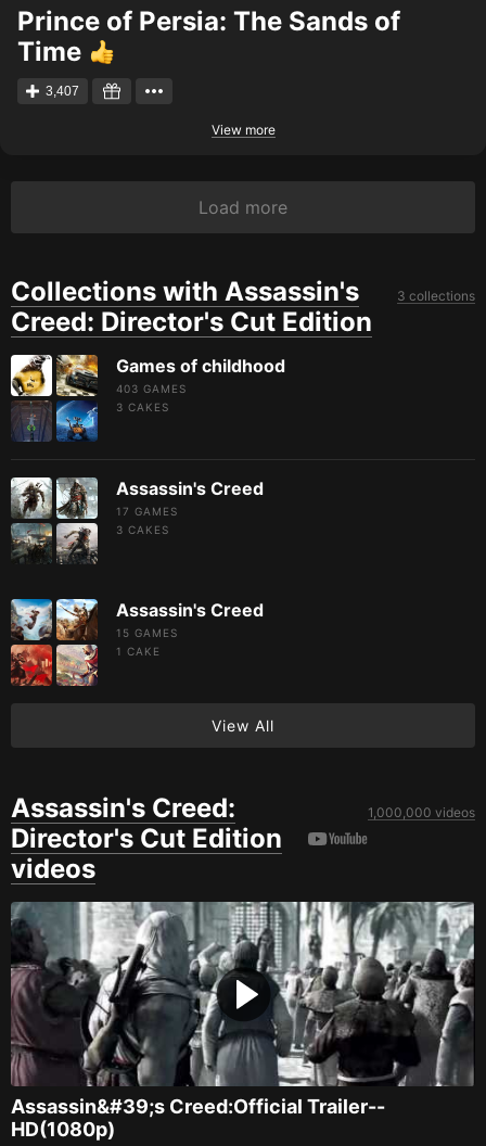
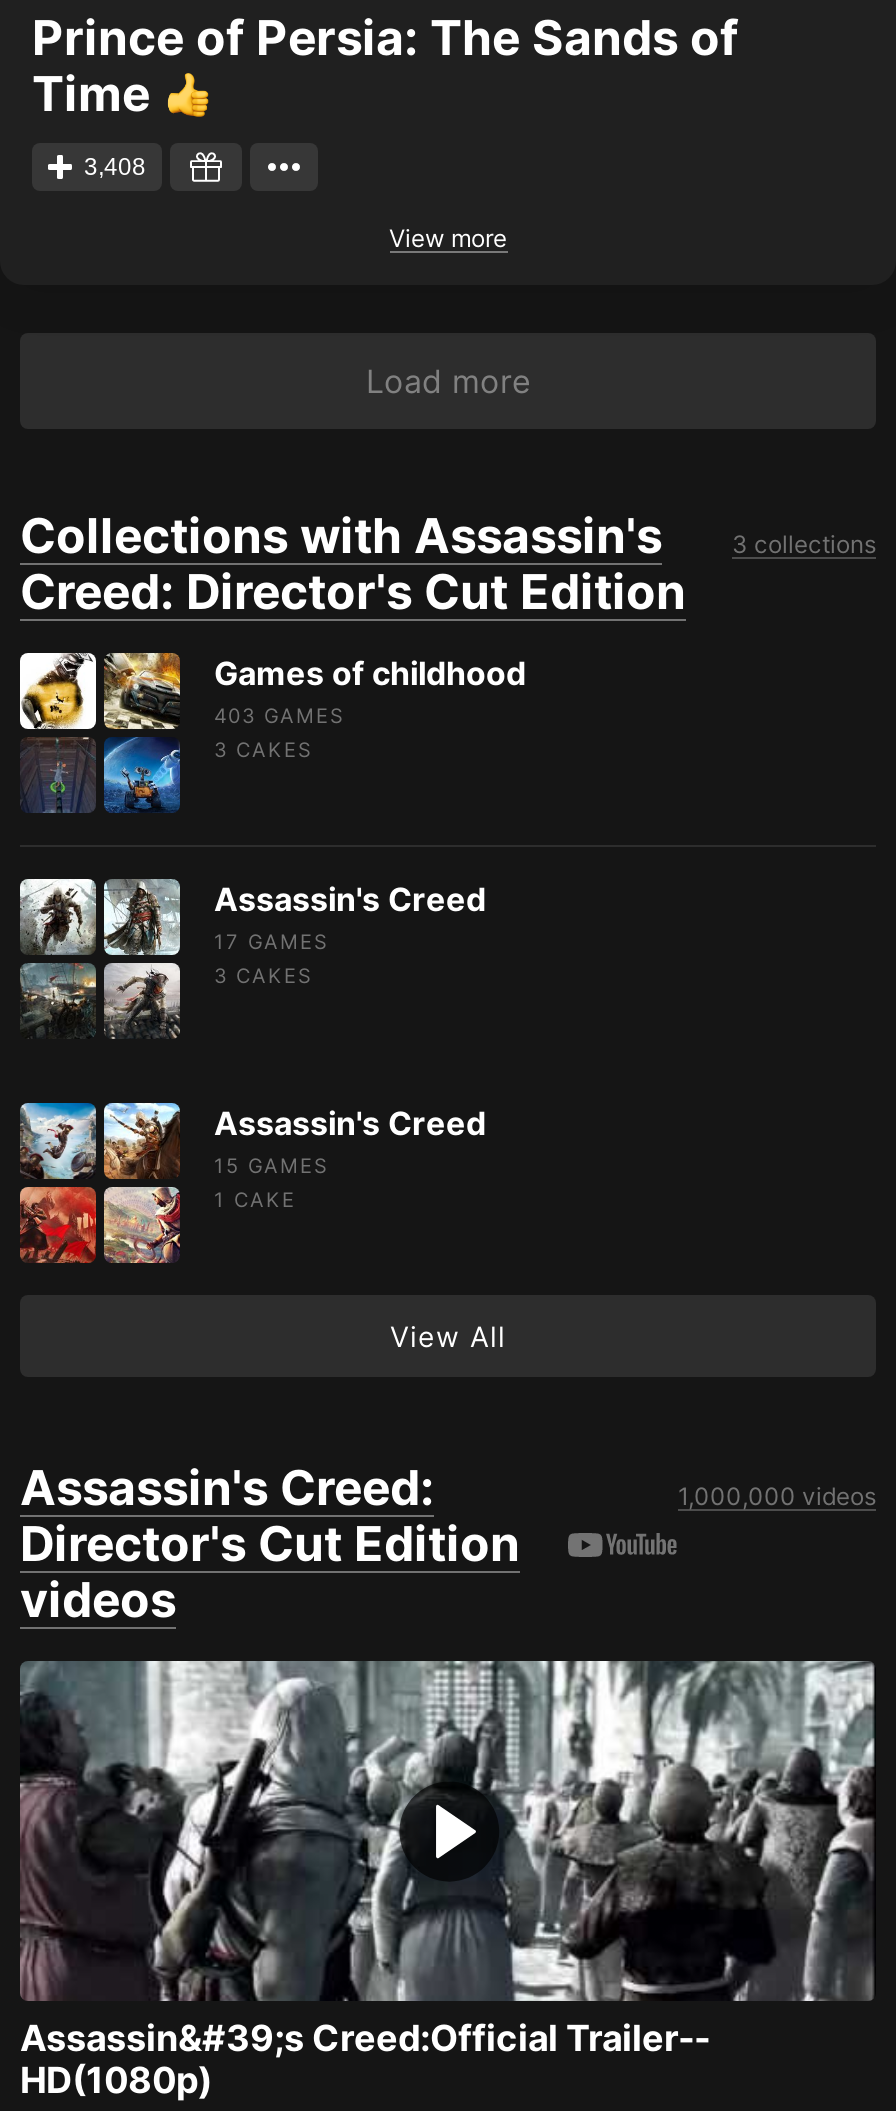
[46,84,79,99] 3,407 -> [84,153,146,181] 3,408

